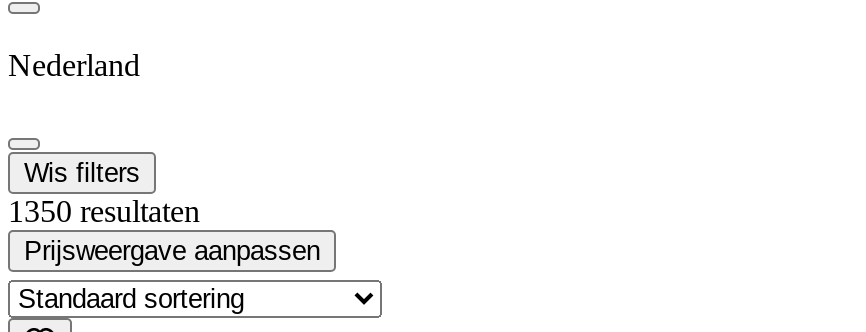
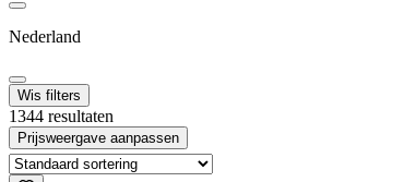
[8,195,200,229] 1350 resultaten -> [9,107,114,126] 1344 resultaten

